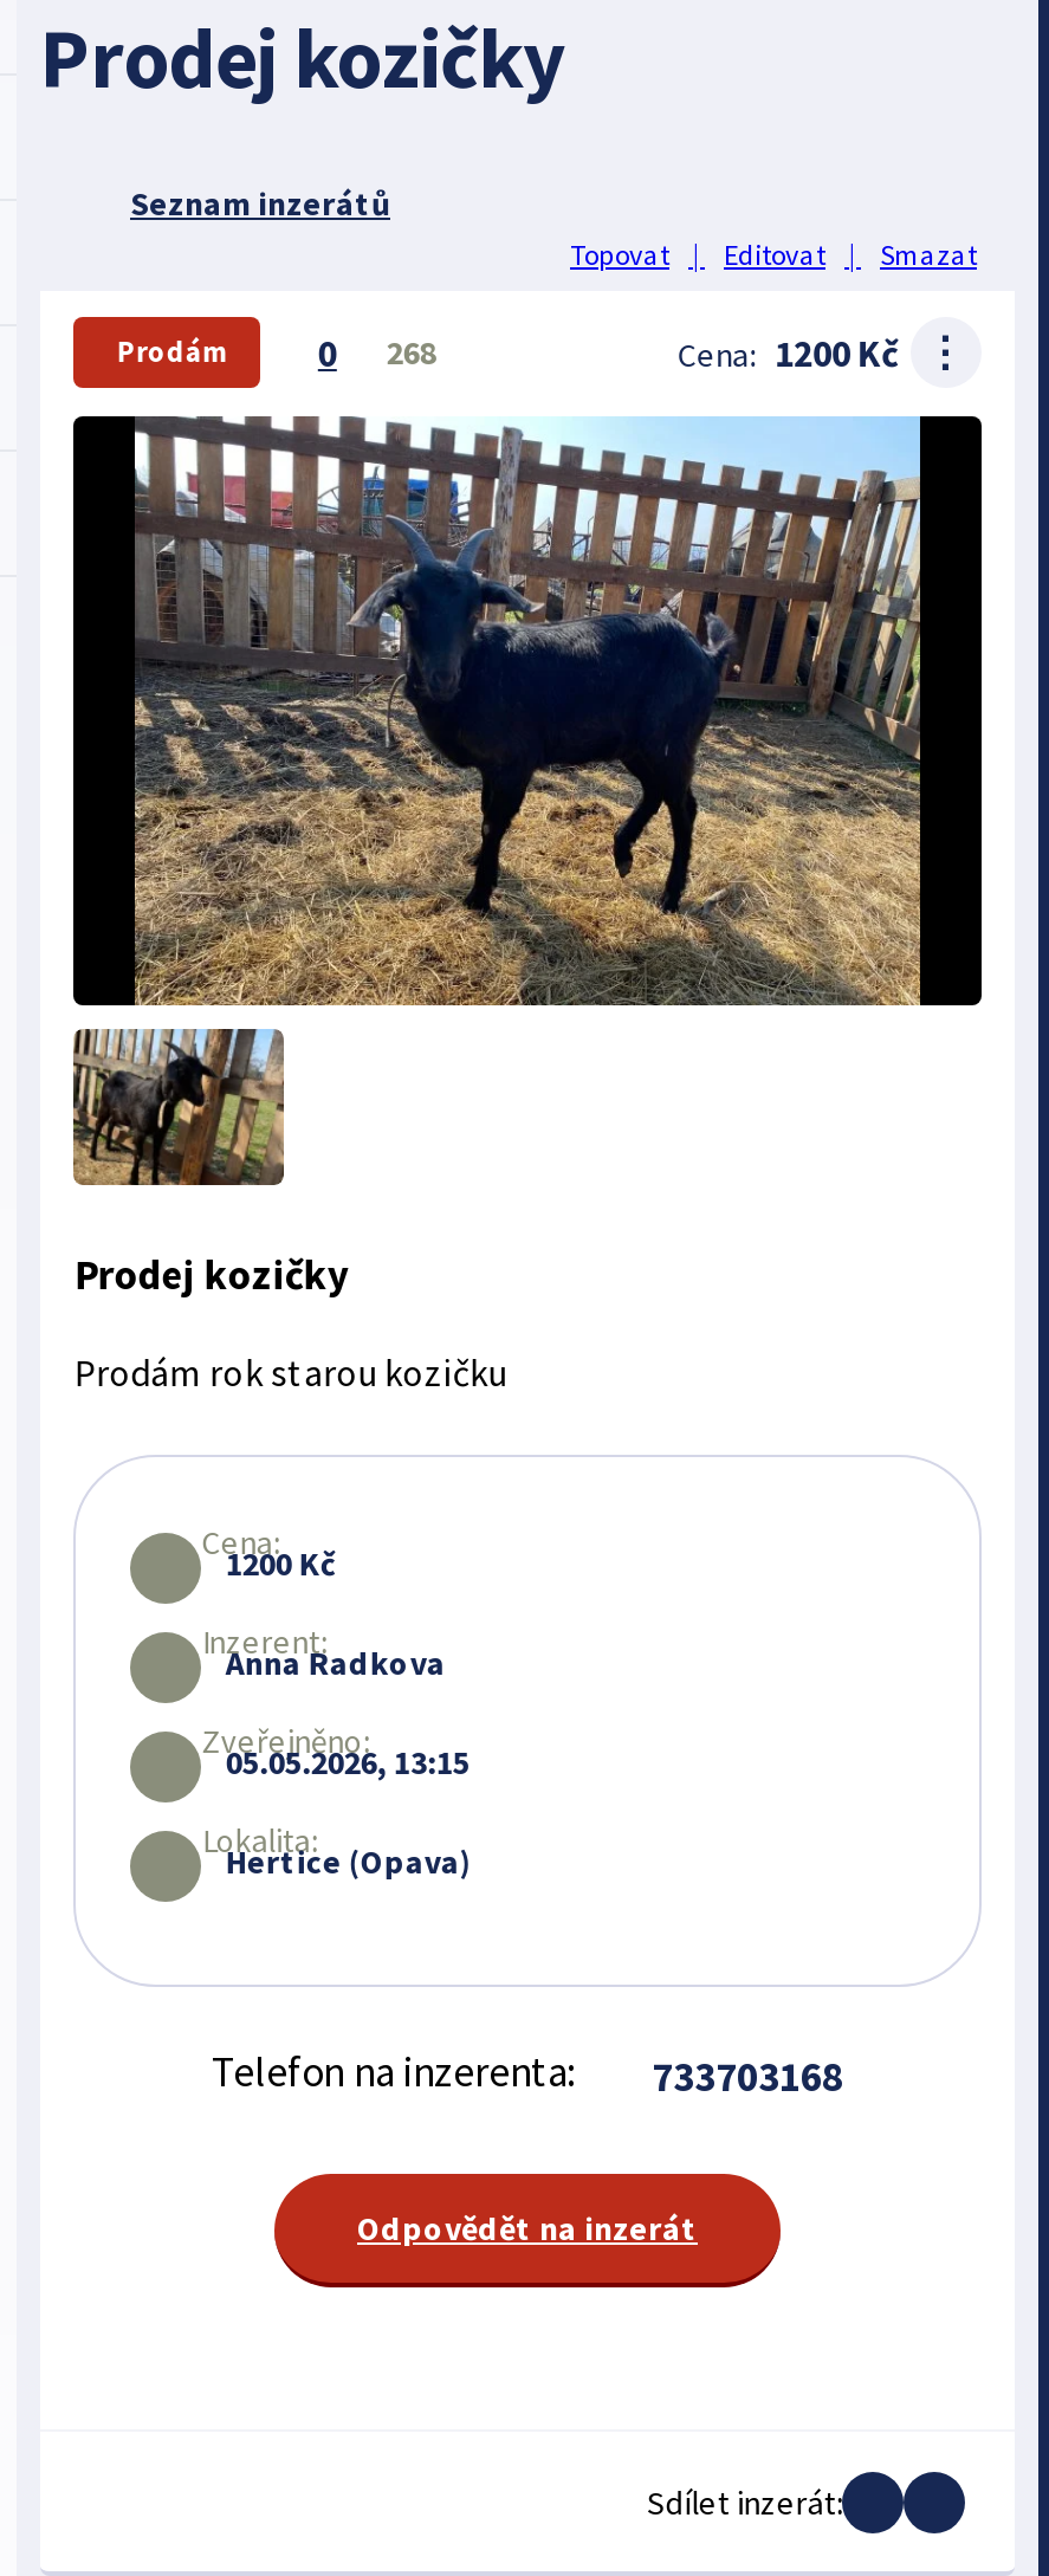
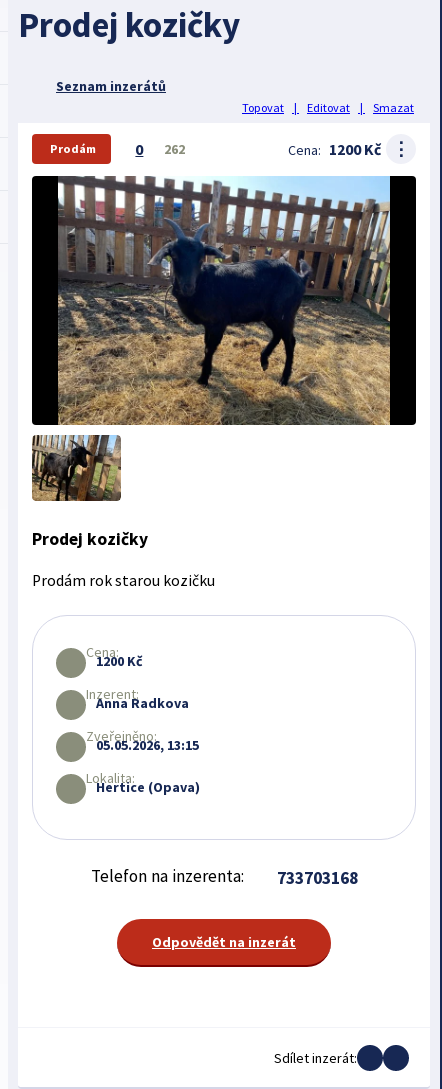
[318,330,436,375] 0 268 -> [135,140,185,159] 0 262

